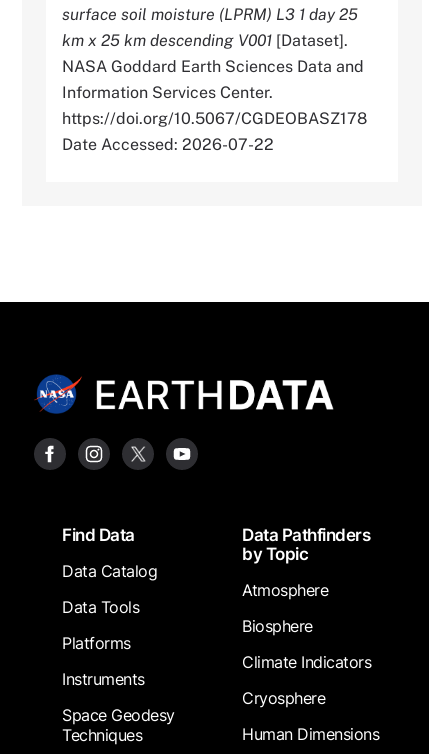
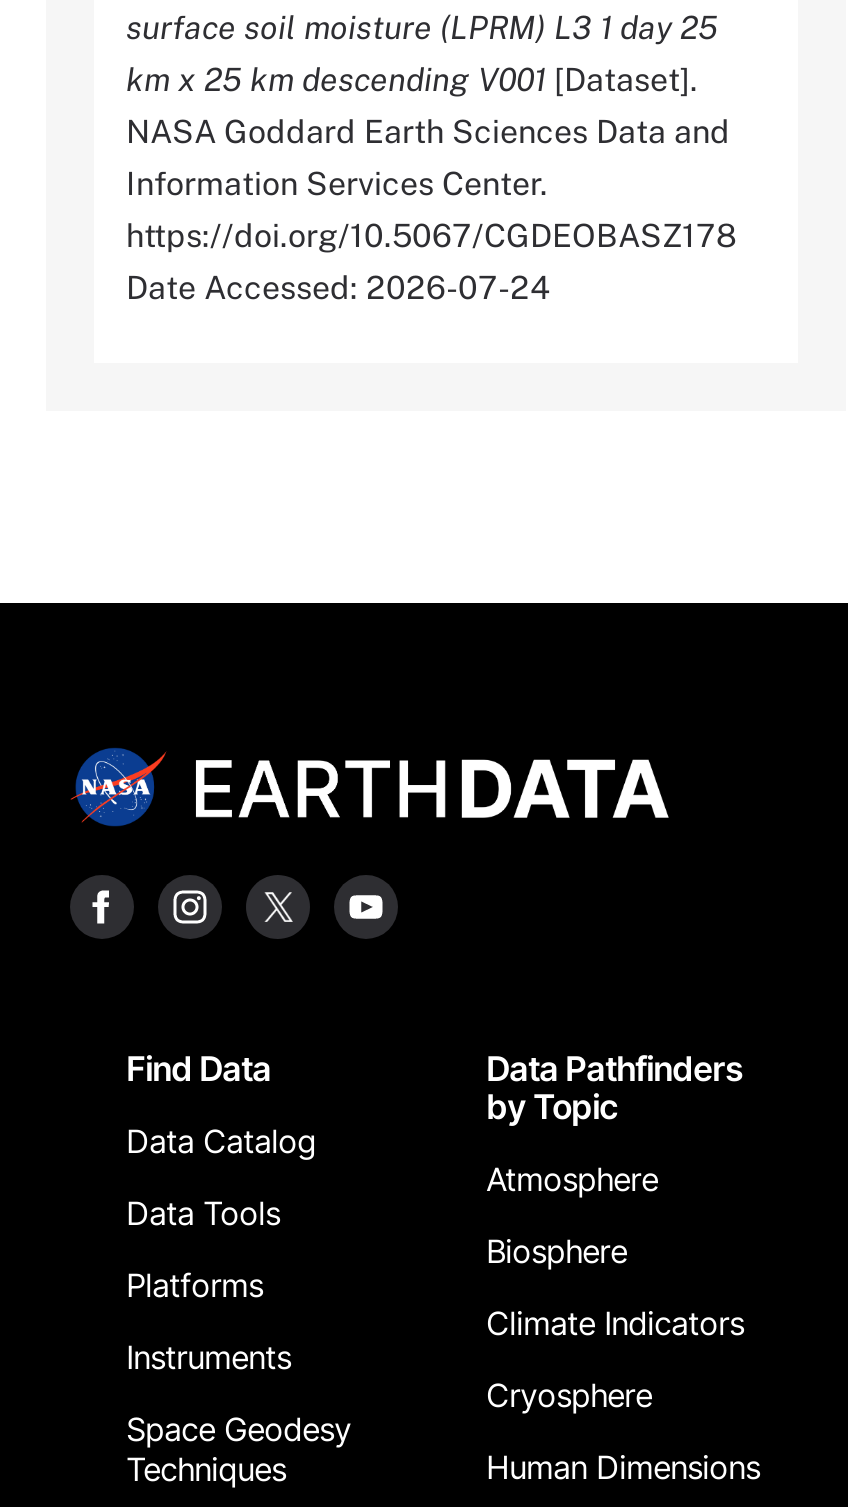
[62,135,274,154] Date Accessed: 2026-07-22 -> [126,269,550,307] Date Accessed: 2026-07-24

